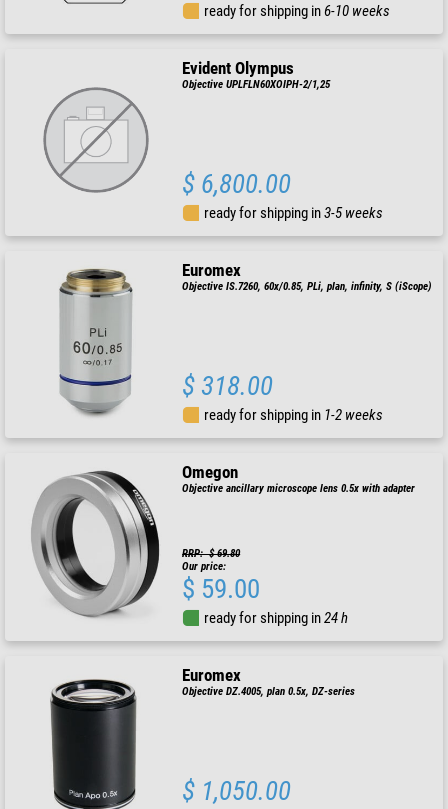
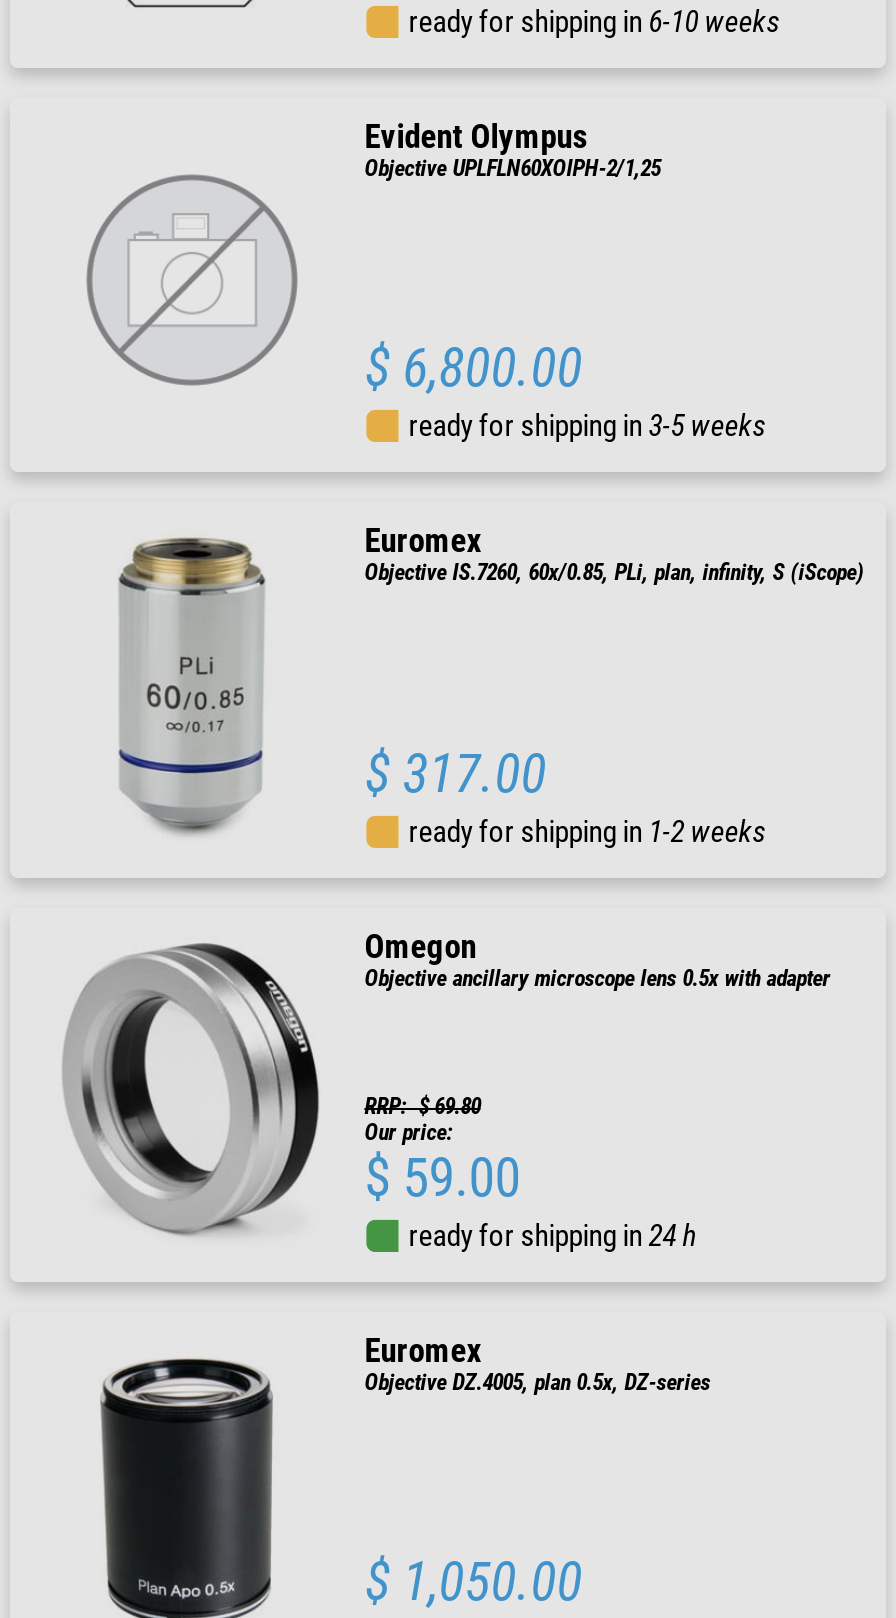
[182,370,273,402] $ 318.00 -> [364,741,546,805] $ 317.00

